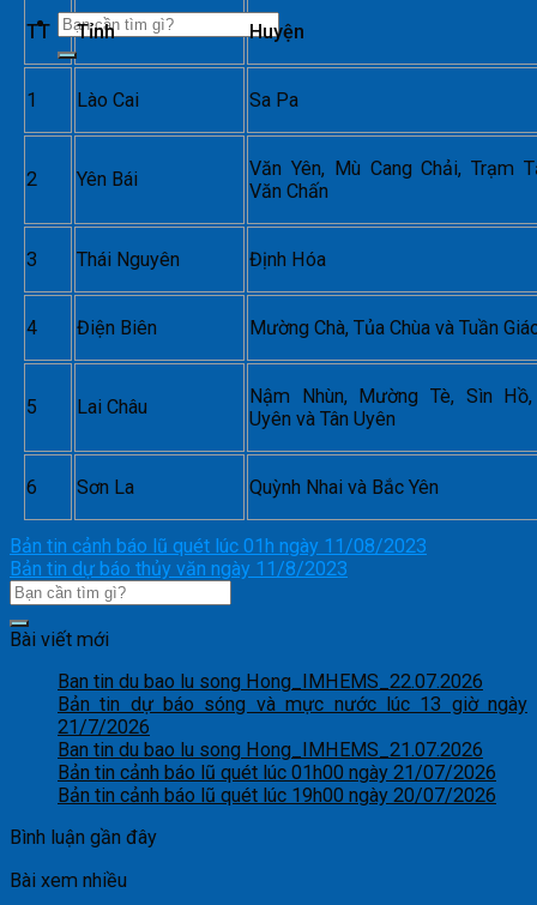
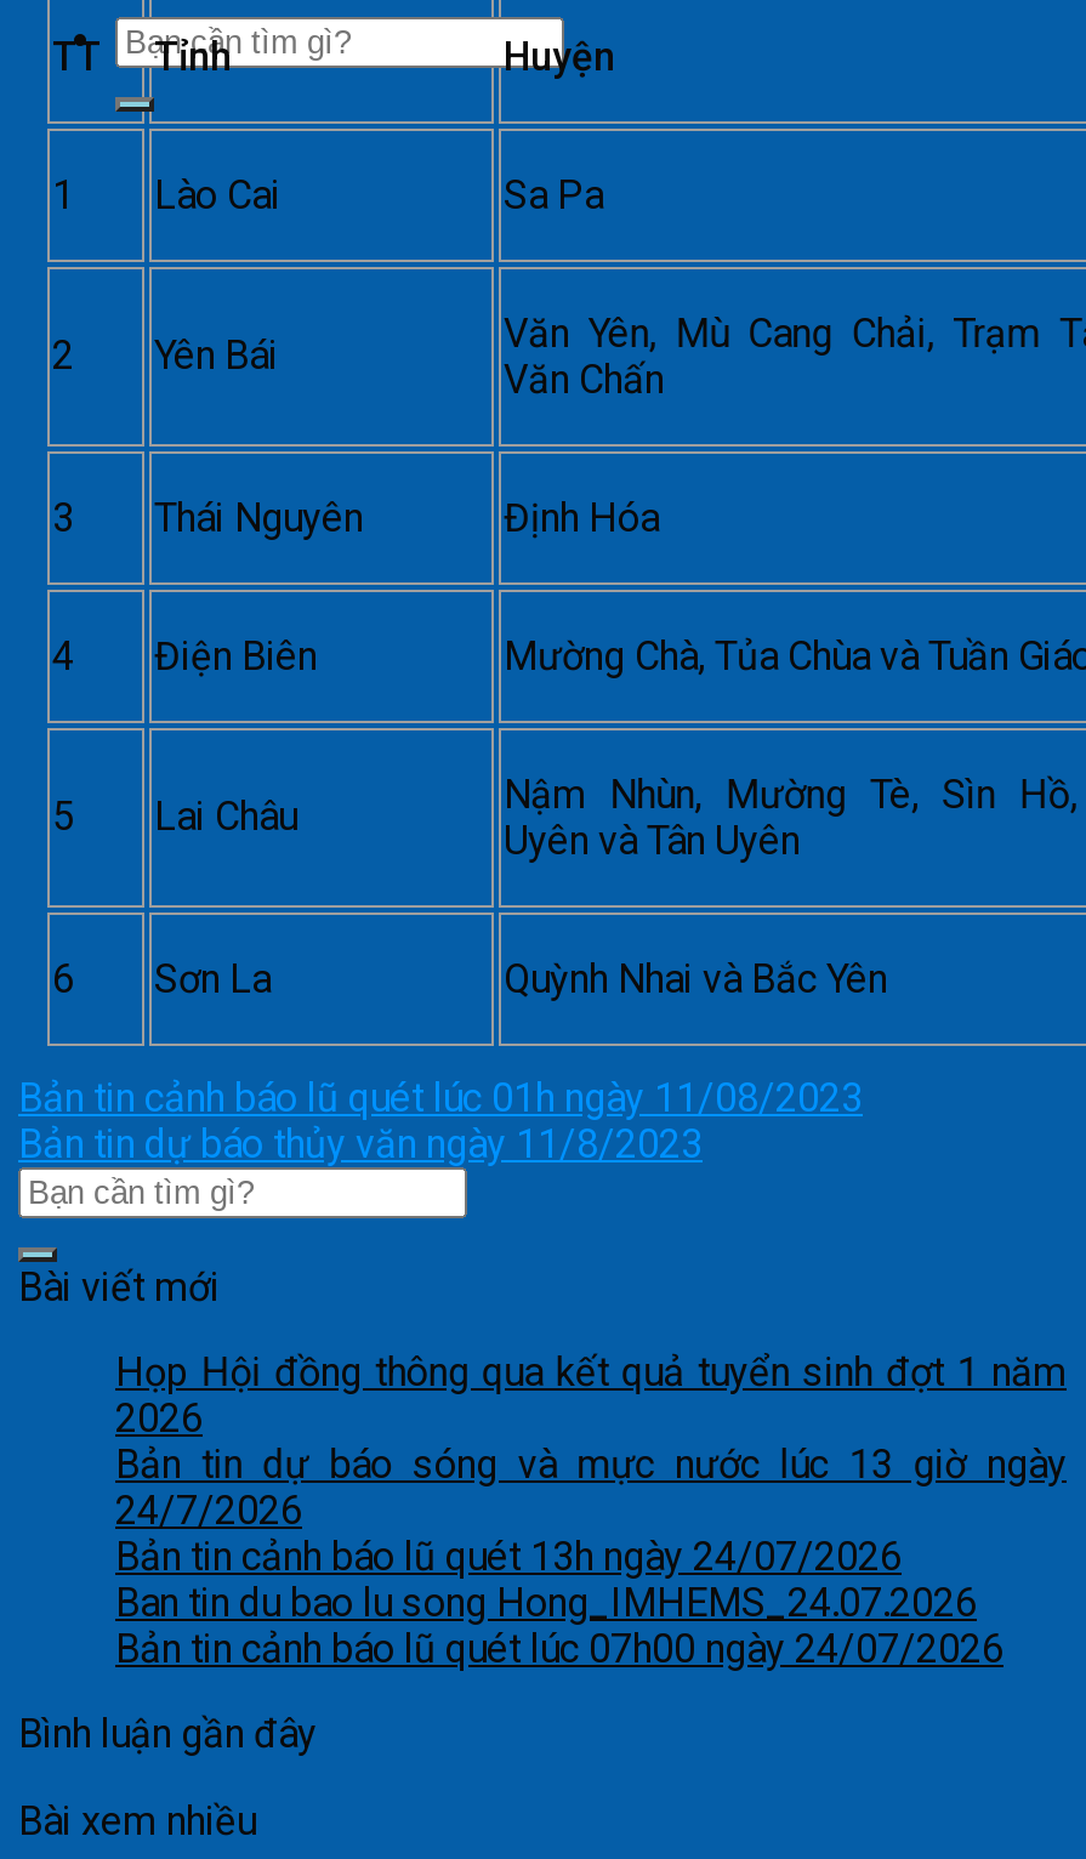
[58,670,483,693] Ban tin du bao lu song Hong_IMHEMS_22.07.2026 -> [115,1350,1067,1442] Họp Hội đồng thông qua kết quả tuyển sinh đợt 1 năm | 2026
[58,716,496,807] 21/7/2026 | Ban tin du bao lu song Hong_IMHEMS_21.07.2026 | Bản tin cảnh báo lũ quét lúc 01h00 ngày 21/07/2026 | Bản tin cảnh báo lũ quét lúc 19h00 ngày 20/07/2026 -> [115,1488,1003,1673] 24/7/2026 | Bản tin cảnh báo lũ quét 13h ngày 24/07/2026 | Ban tin du bao lu song Hong_IMHEMS_24.07.2026 | Bản tin cảnh báo lũ quét lúc 07h00 ngày 24/07/2026

